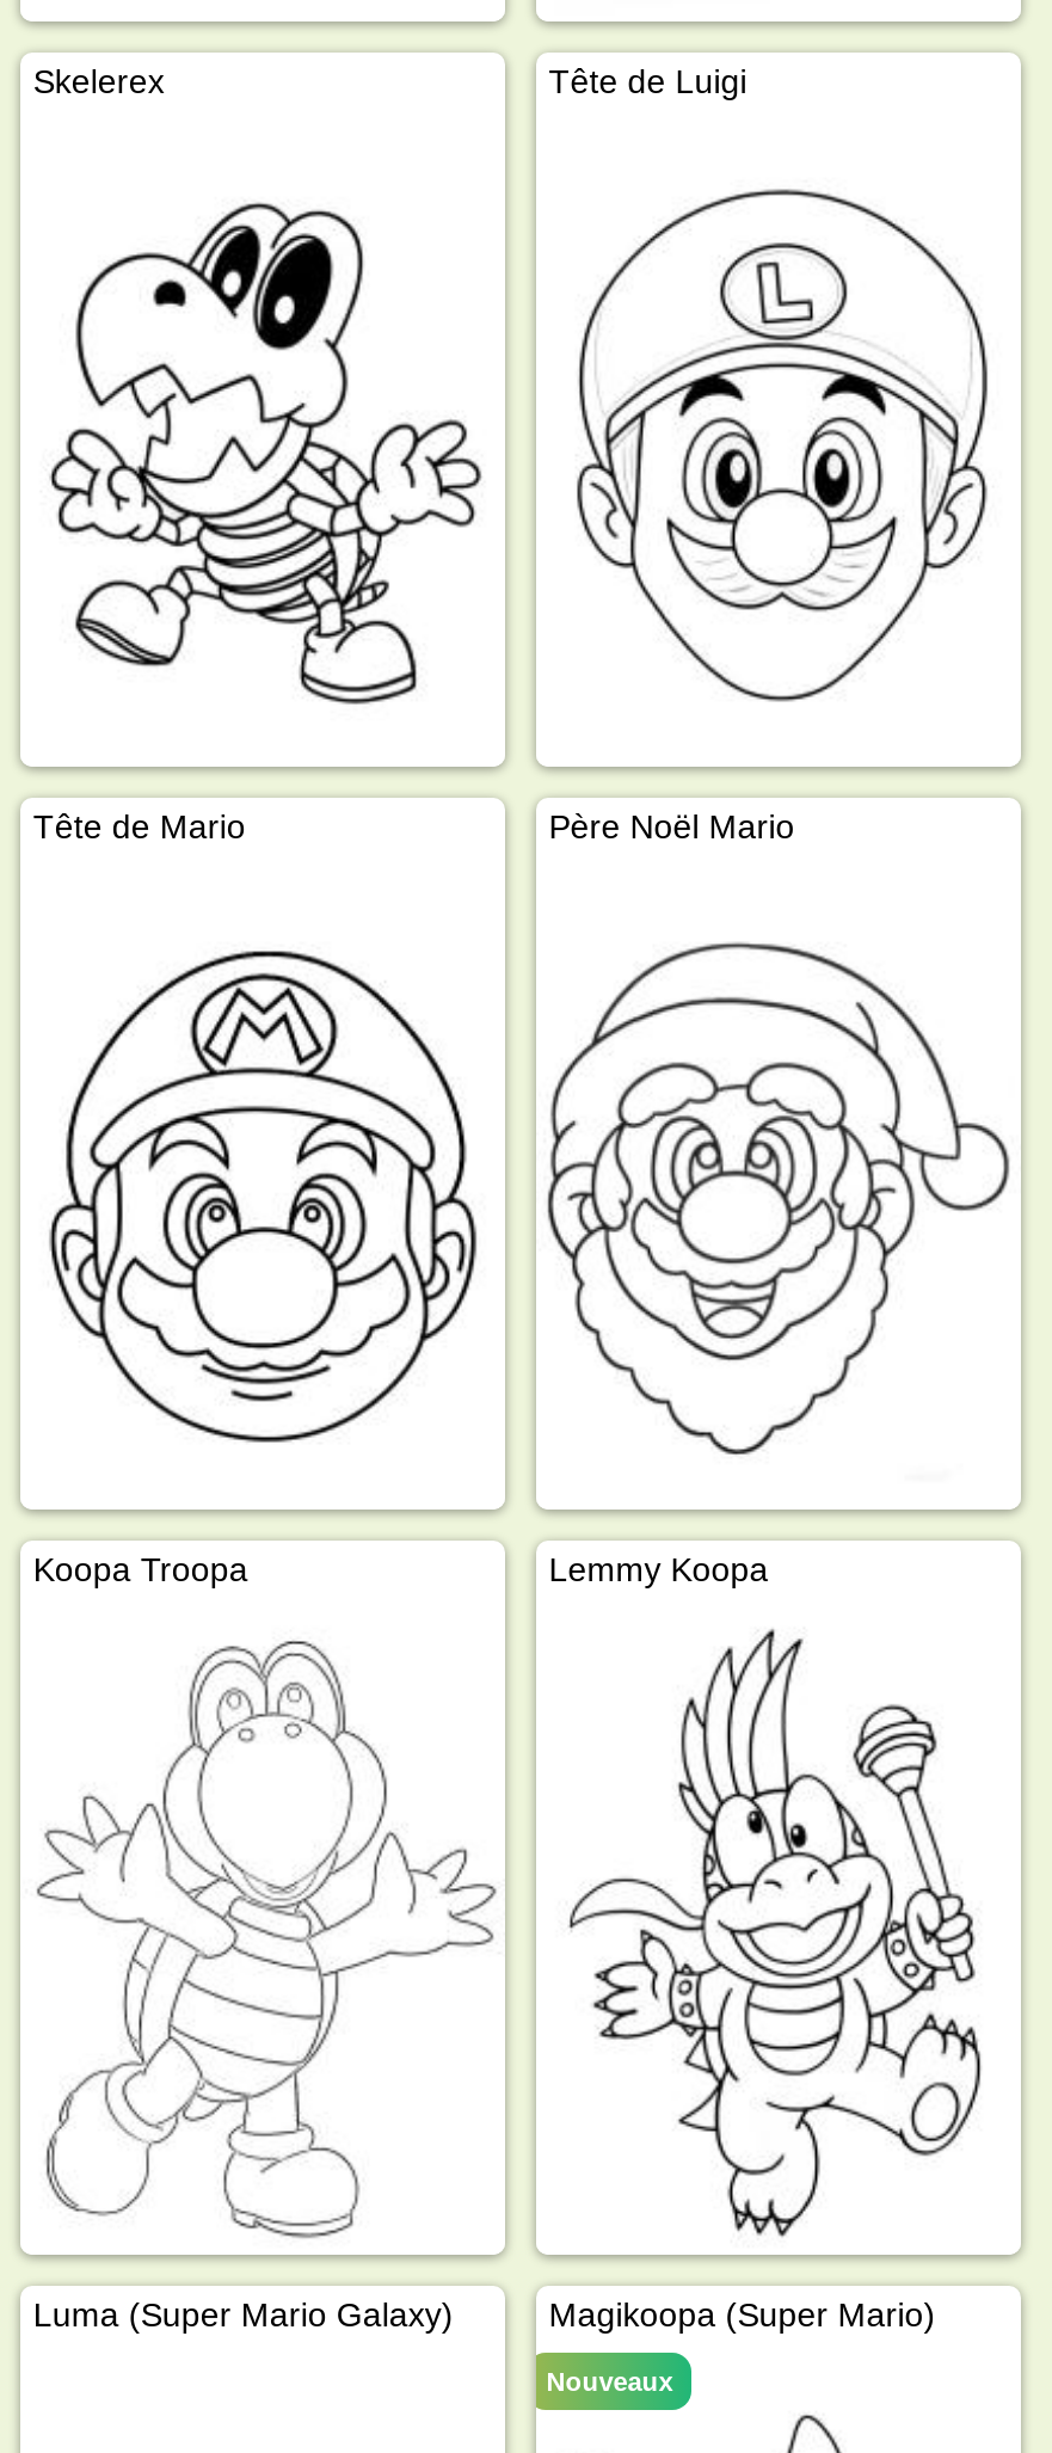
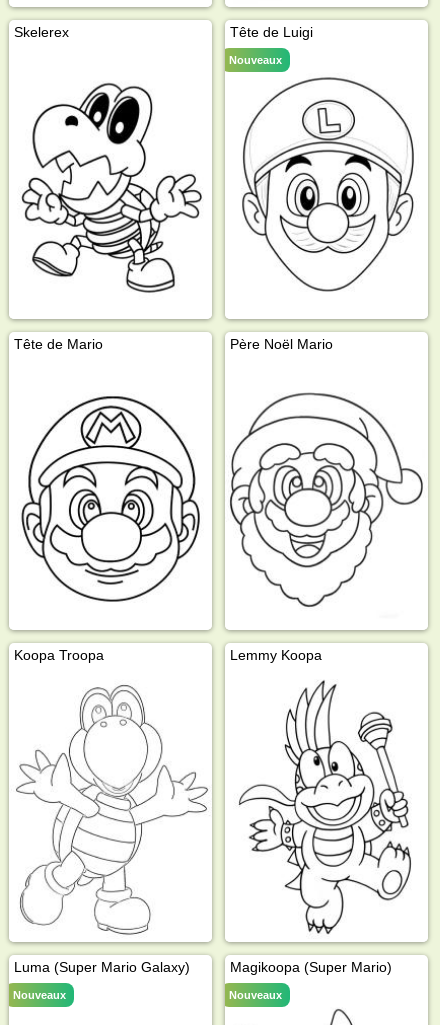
none -> [229,54,282,66] Nouveaux
none -> [13,989,66,1001] Nouveaux

